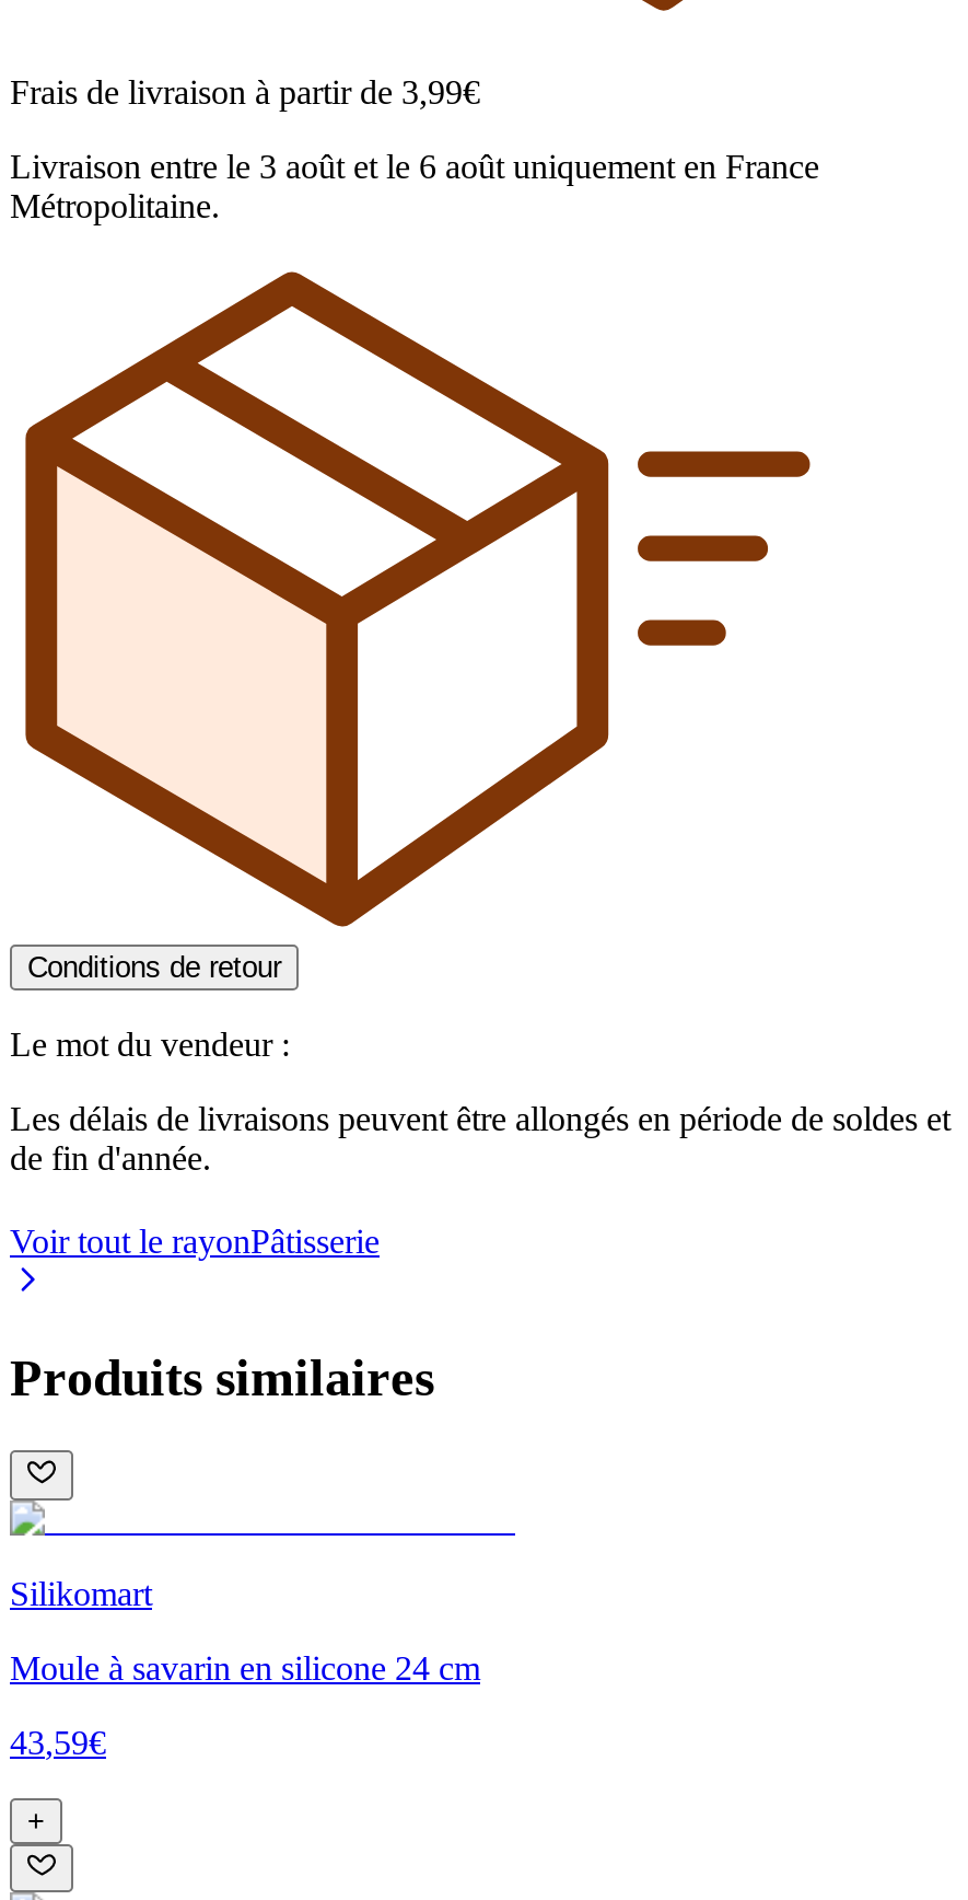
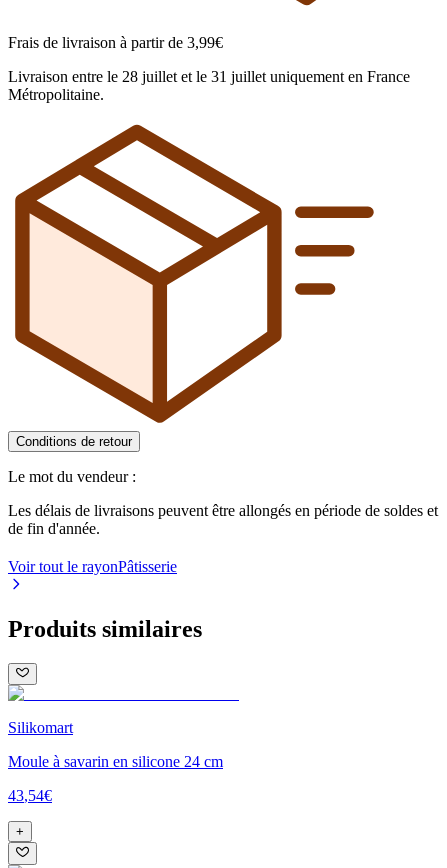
[10,149,819,186] Livraison entre le 3 août et le 6 août uniquement en France -> [8,68,410,85] Livraison entre le 28 juillet et le 31 juillet uniquement en France
[10,1723,106,1760] 43,59€ -> [8,787,52,804] 43,54€

